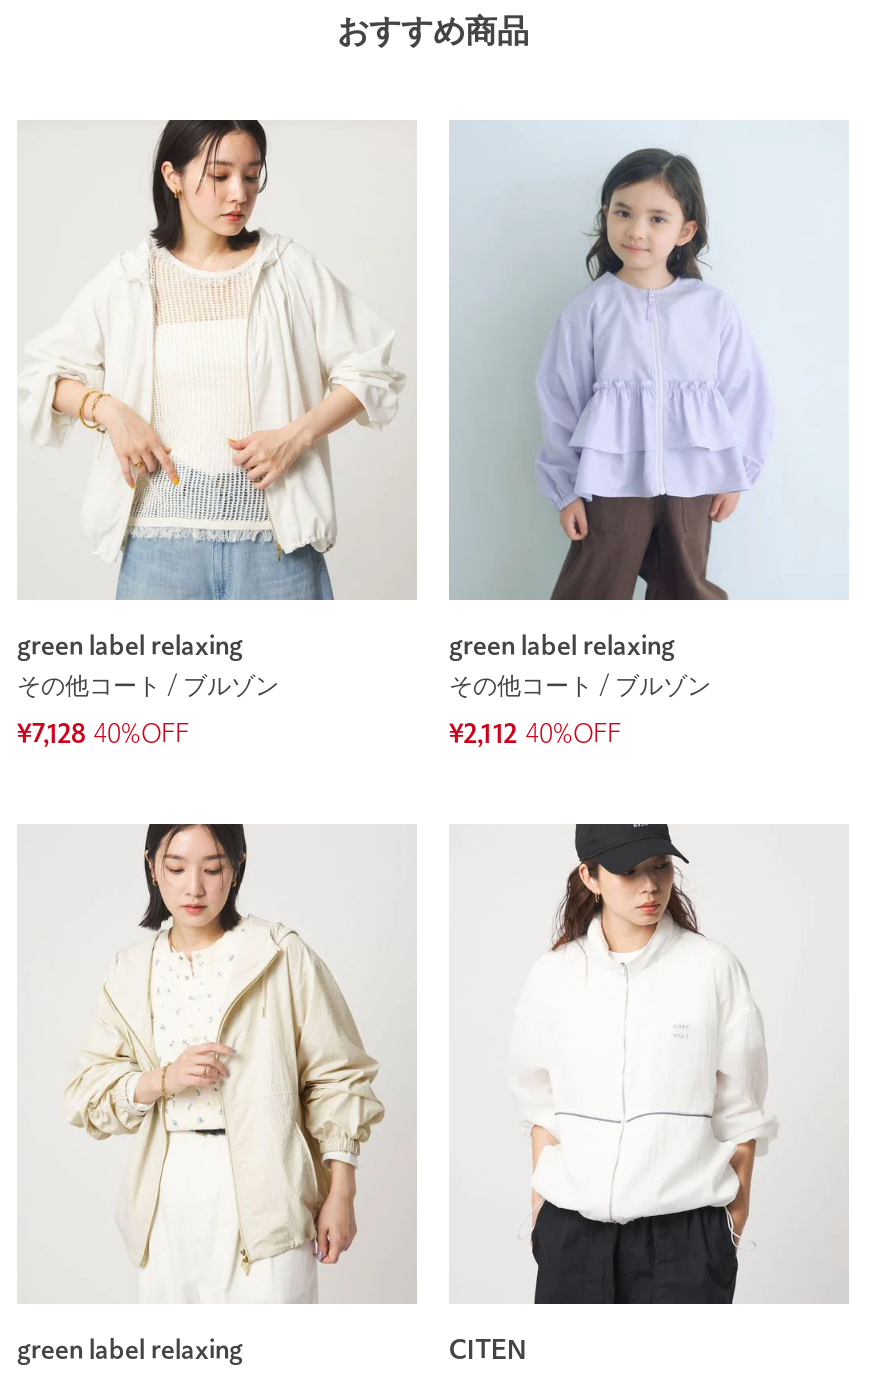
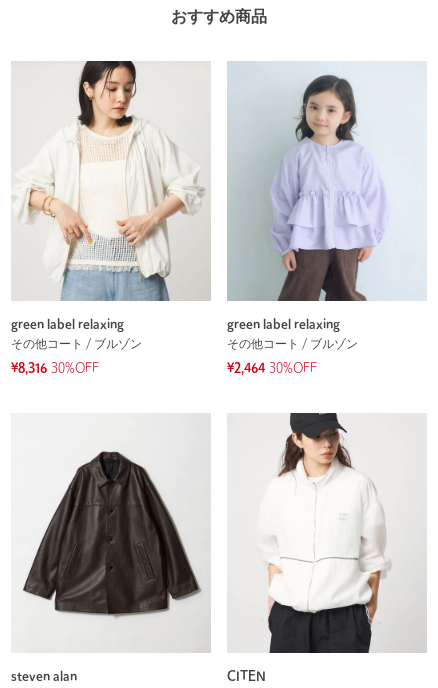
[17,724,189,748] ¥7,128 40%OFF -> [11,363,99,375] ¥8,316 30%OFF
[449,724,621,748] ¥2,112 40%OFF -> [227,363,317,375] ¥2,464 30%OFF
[17,822,395,1364] [image] | green label relaxing -> [11,413,201,683] [image] | steven alan

